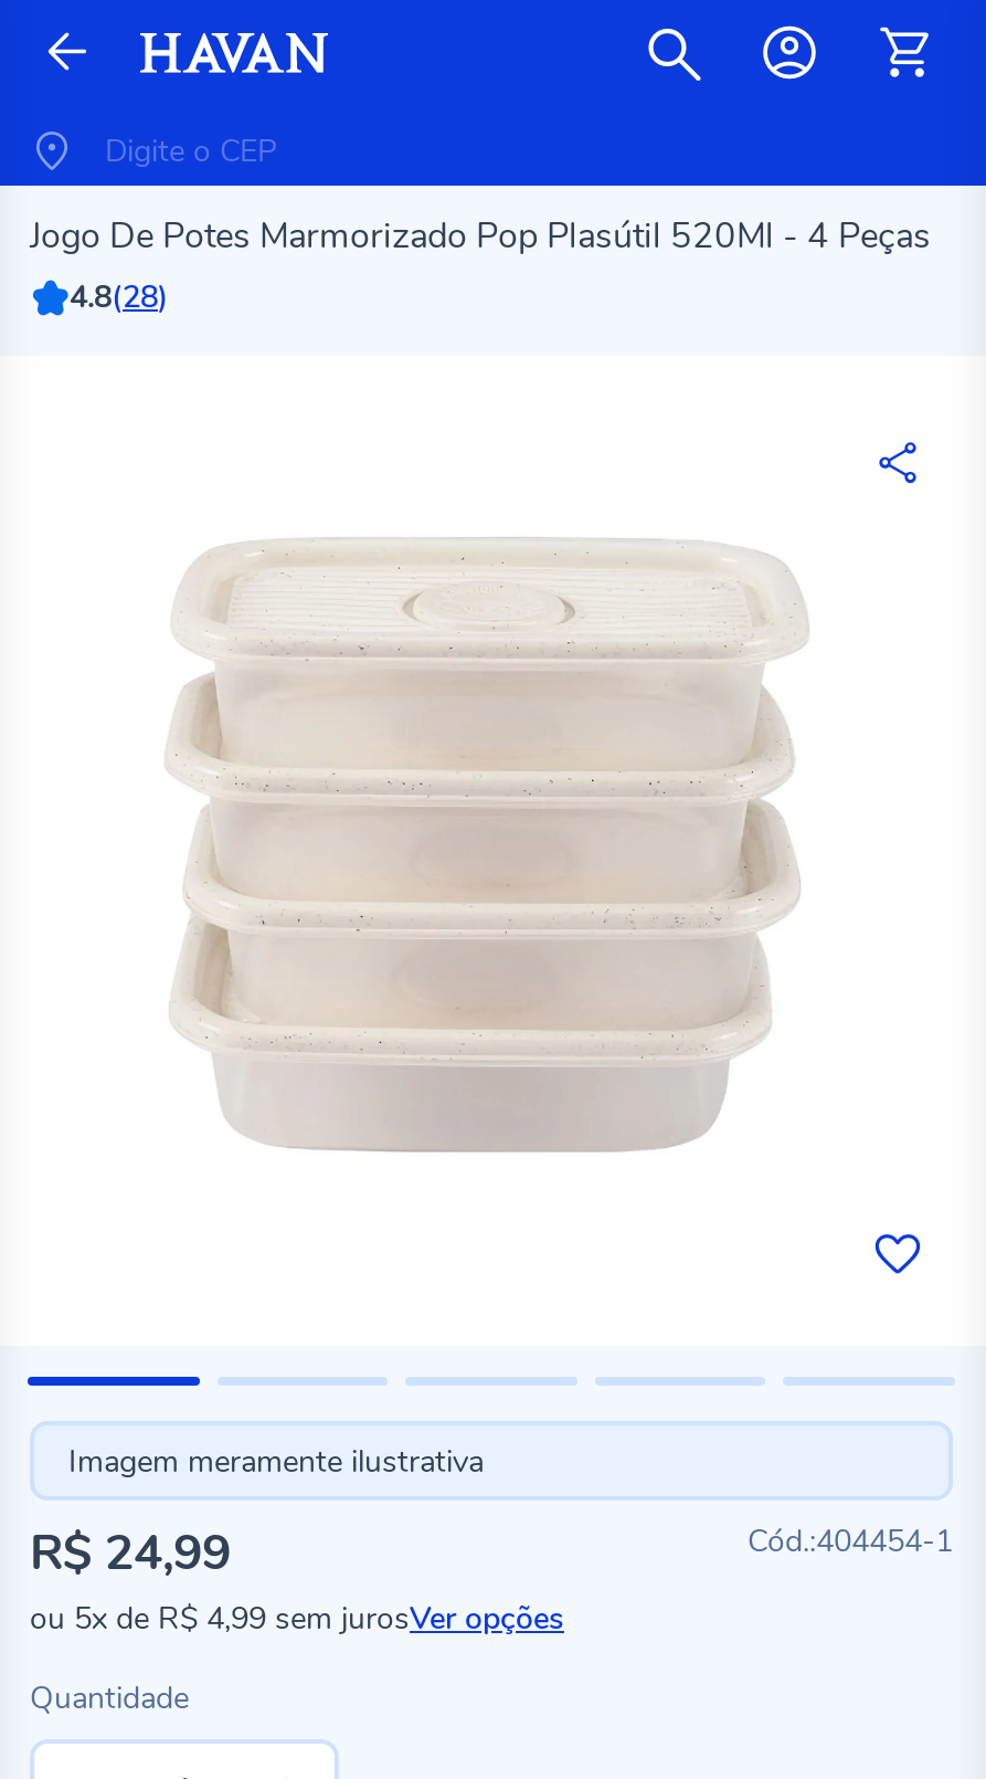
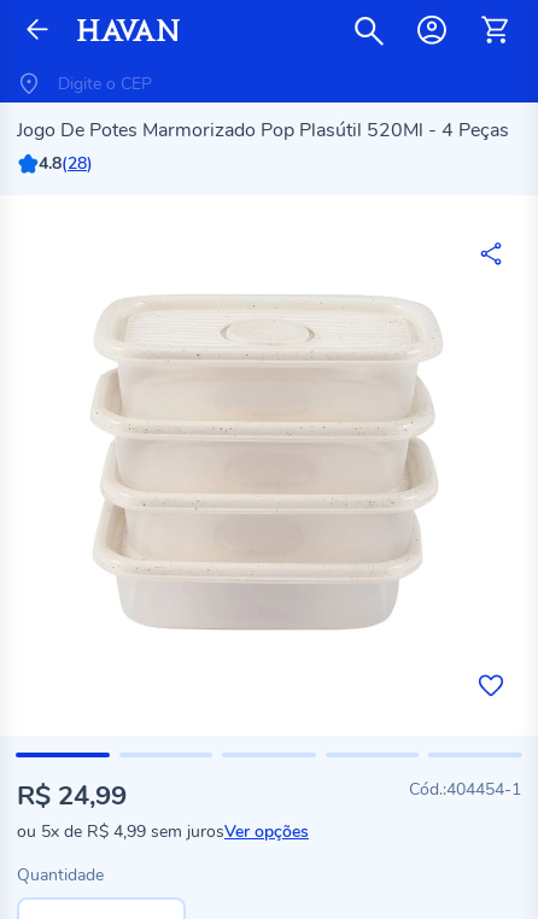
[68,1440,484,1482] Imagem meramente ilustrativa -> none

